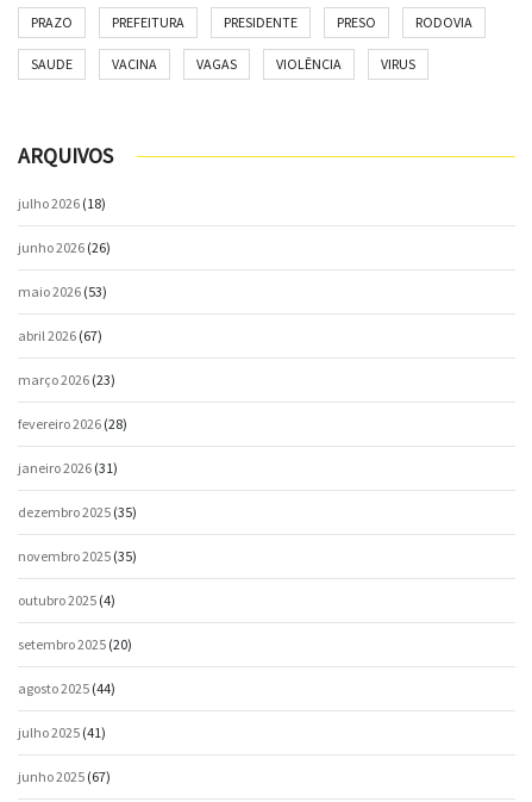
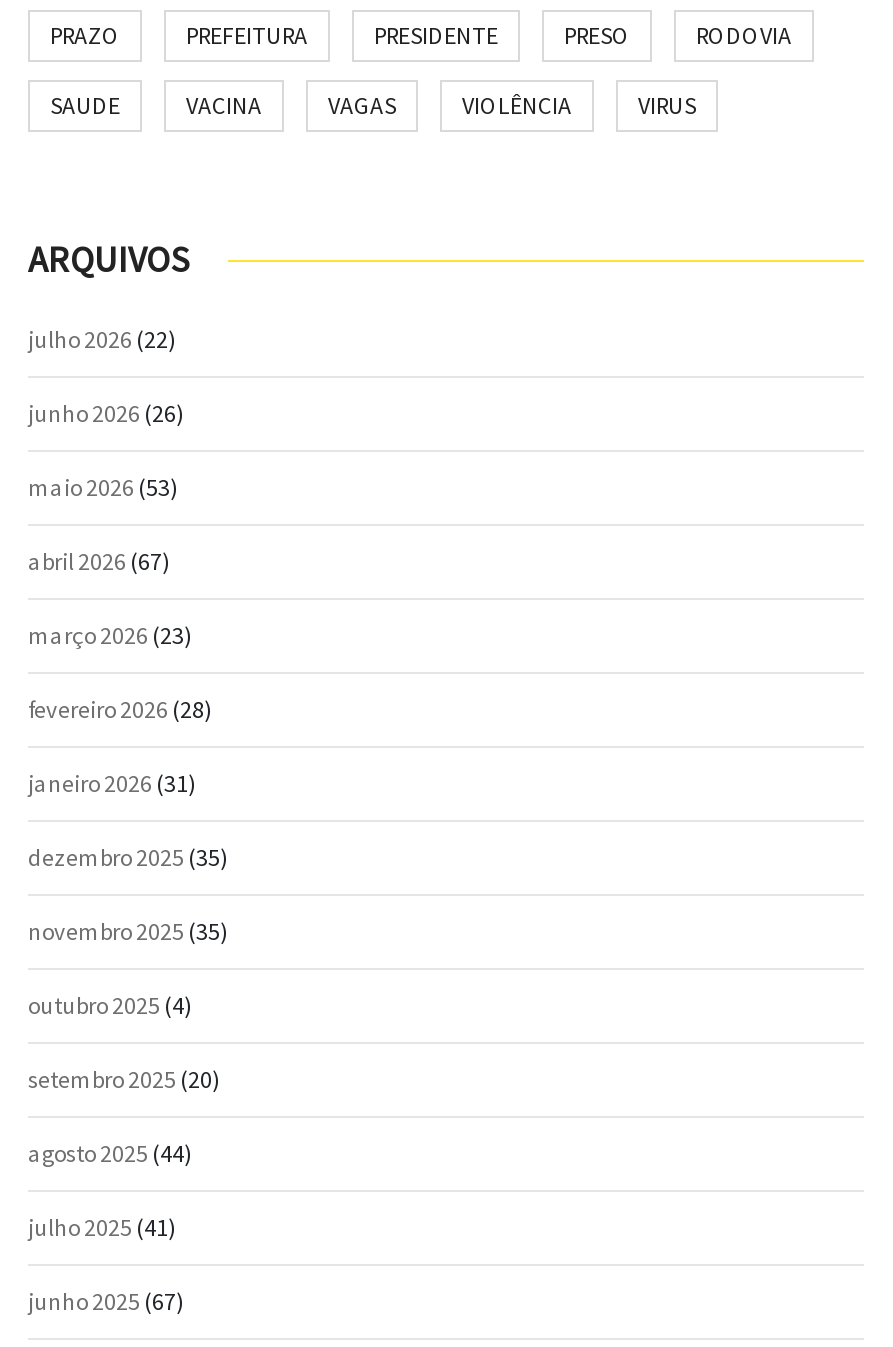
[18,195,106,213] julho 2026 (18) -> [28,325,176,355] julho 2026 (22)

